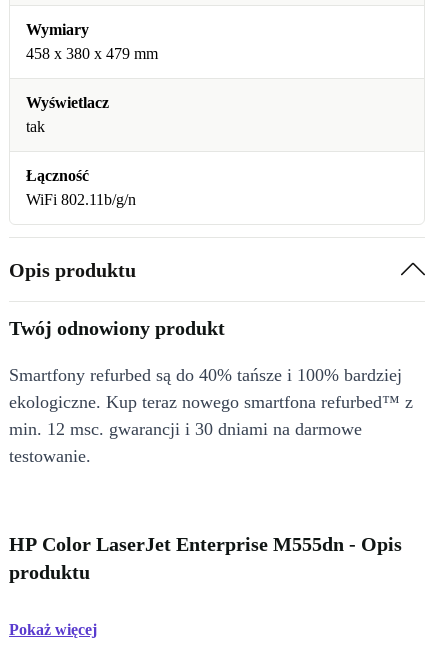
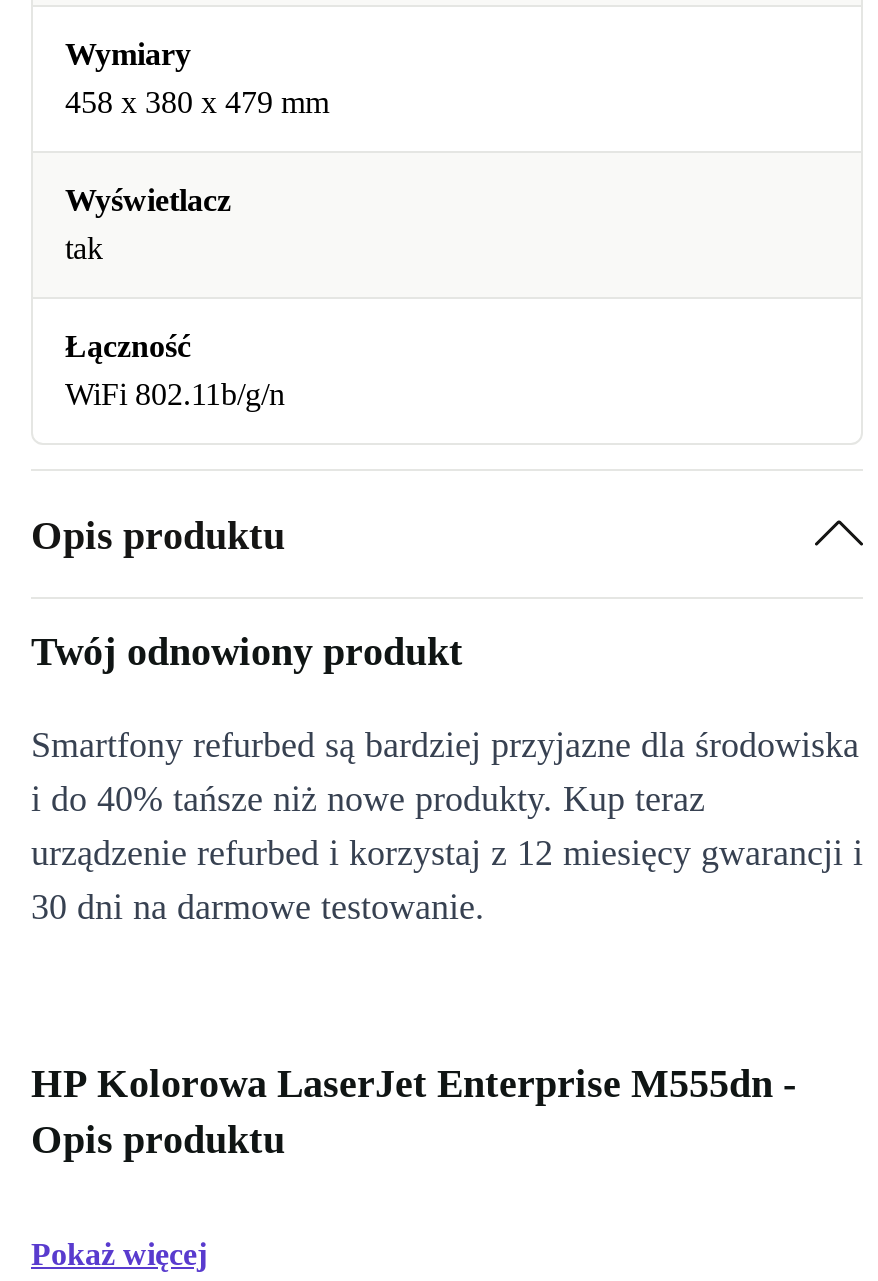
[9,365,413,466] Smartfony refurbed są do 40% tańsze i 100% bardziej | ekologiczne. Kup teraz nowego smartfona refurbed™ z | min. 12 msc. gwarancji i 30 dniami na darmowe | testowanie. -> [31,725,863,927] Smartfony refurbed są bardziej przyjazne dla środowiska | i do 40% tańsze niż nowe produkty. Kup teraz | urządzenie refurbed i korzystaj z 12 miesięcy gwarancji i | 30 dni na darmowe testowanie.
[9,533,402,583] HP Color LaserJet Enterprise M555dn - Opis | produktu -> [31,1061,797,1161] HP Kolorowa LaserJet Enterprise M555dn - | Opis produktu

